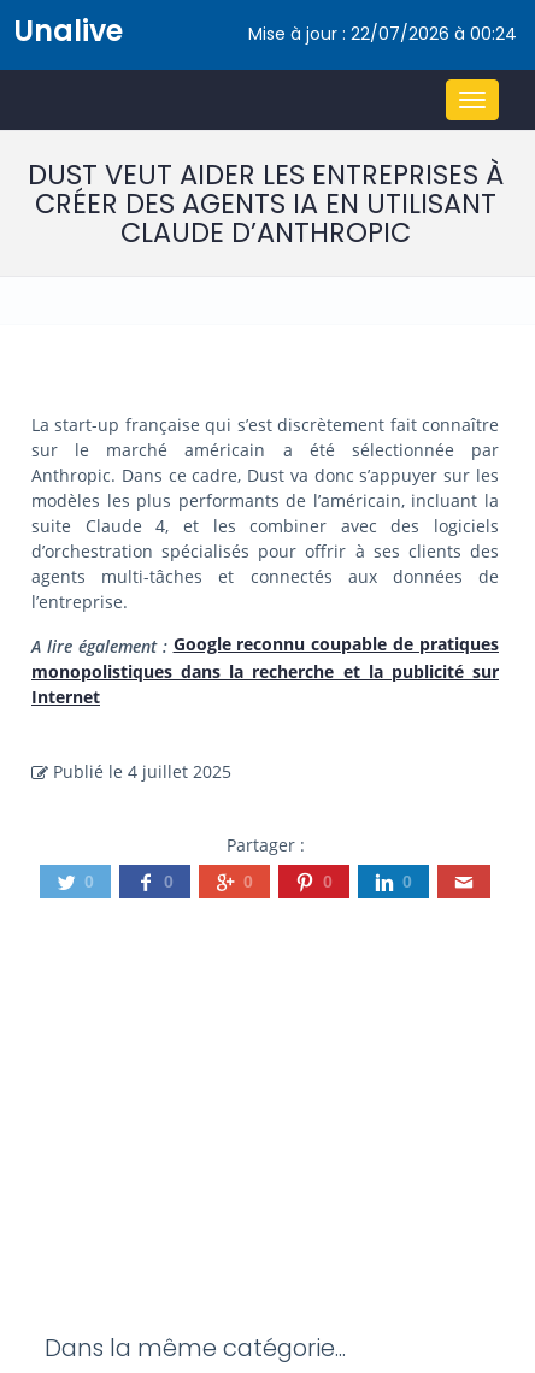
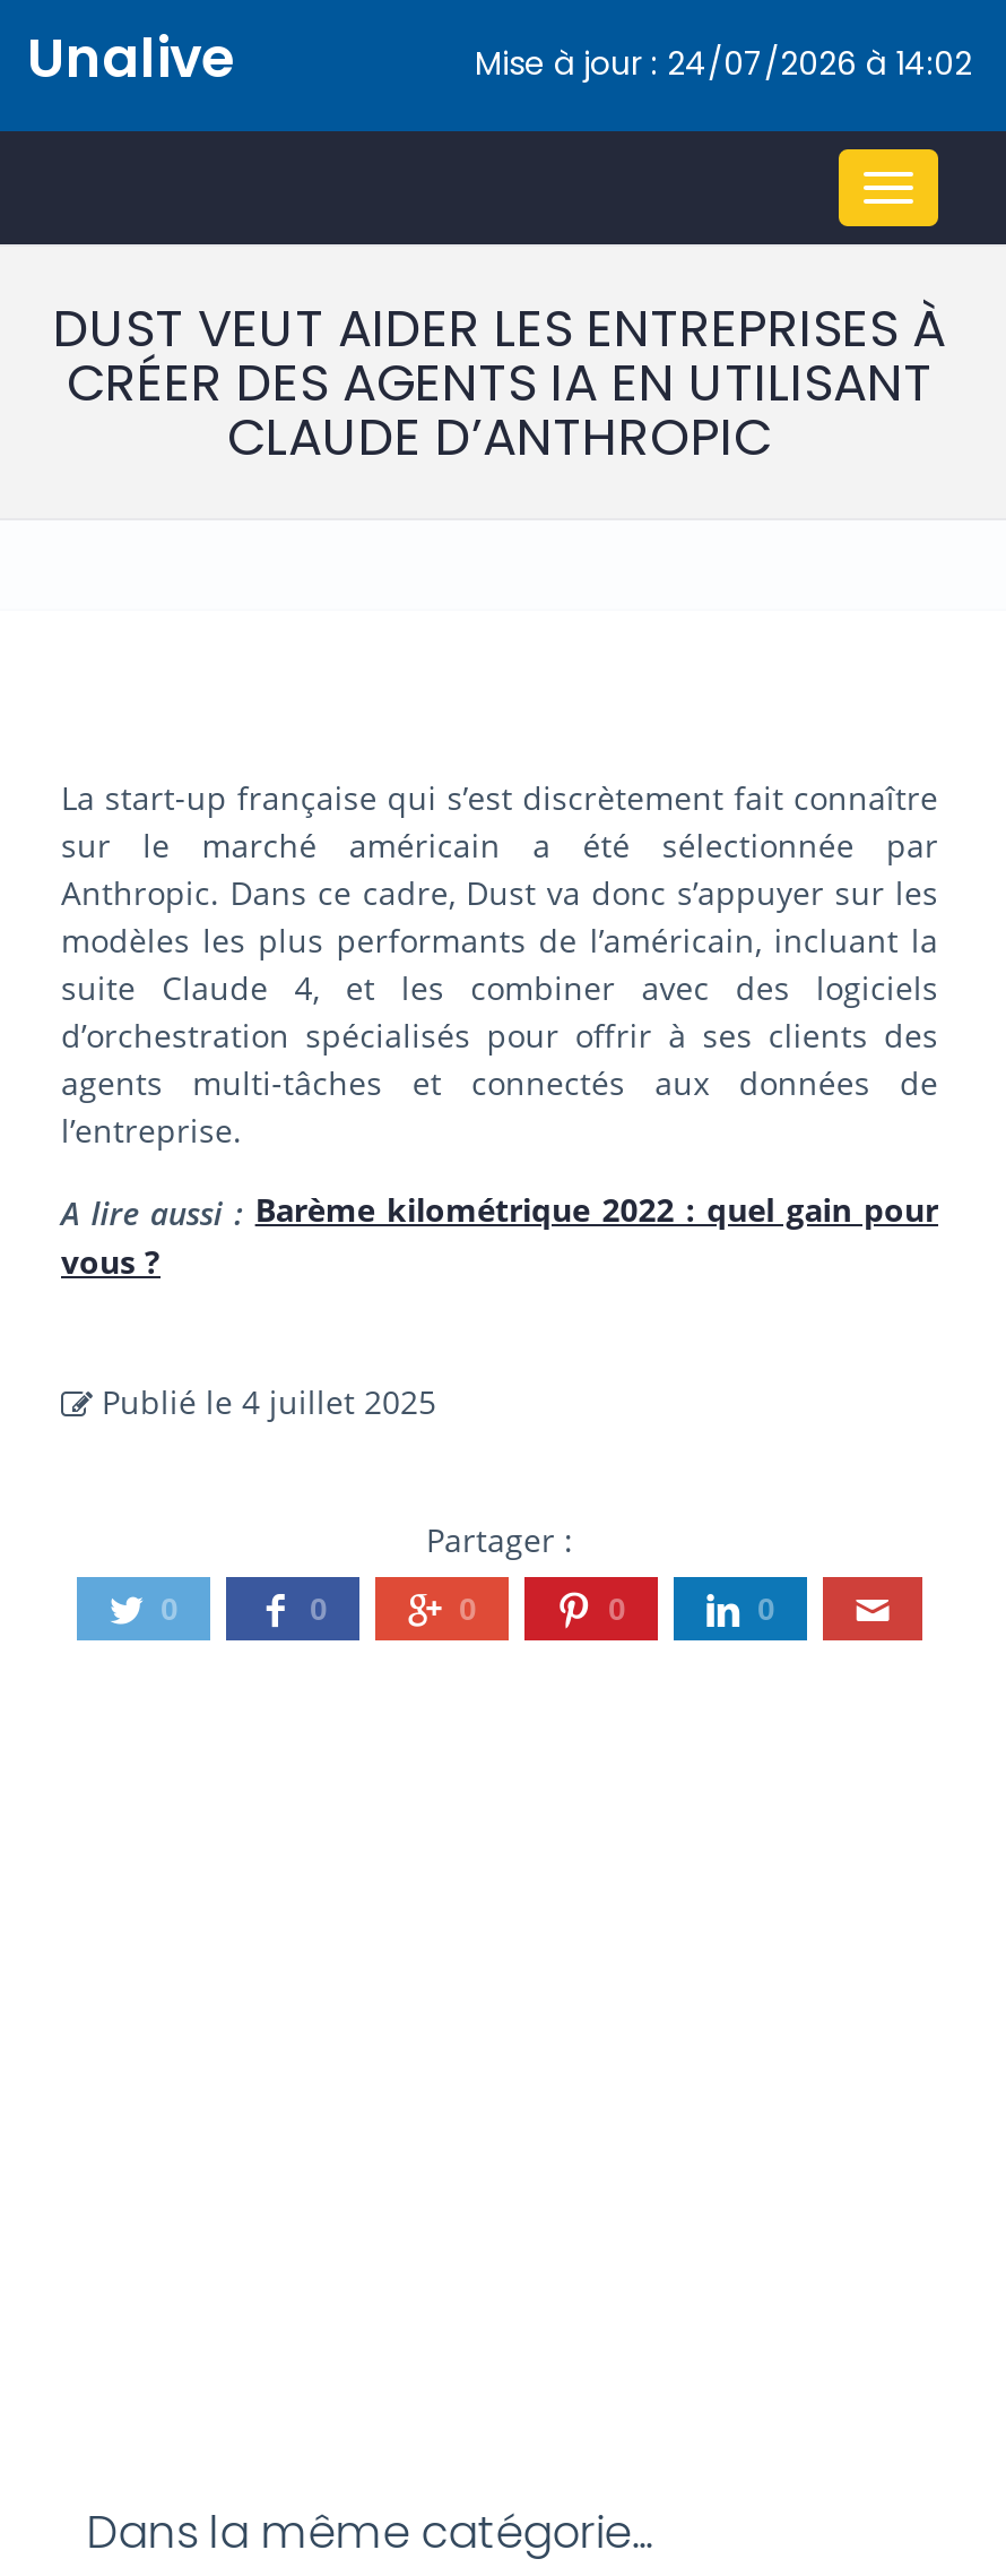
[248,22,517,46] Mise à jour : 22/07/2026 à 00:24 -> [475,41,972,86] Mise à jour : 24/07/2026 à 14:02
[31,632,499,708] A lire également : Google reconnu coupable de pratiques | monopolistiques dans la recherche et la publicité sur | Internet -> [61,1188,938,1282] A lire aussi : Barème kilométrique 2022 : quel gain pour | vous ?
moved [48,760,412,891] -> [93,1380,775,1626]: Publié le 4 juillet 2025 | Partager : | 0 | 0 | 0 | 0

